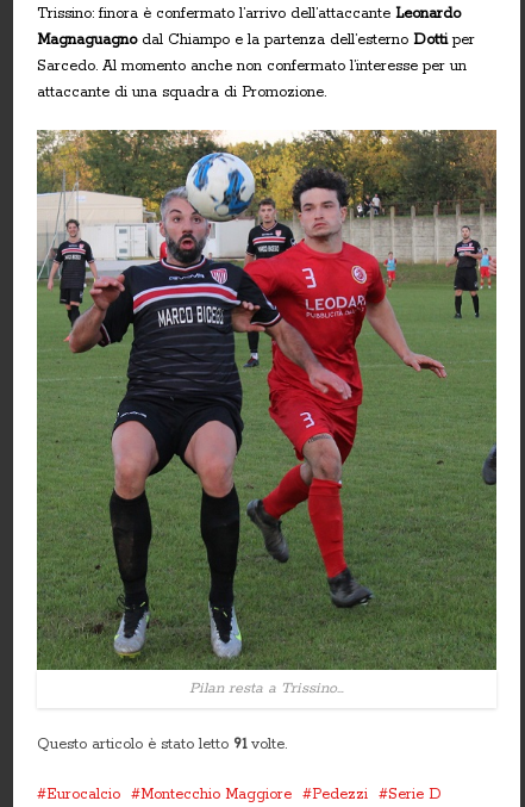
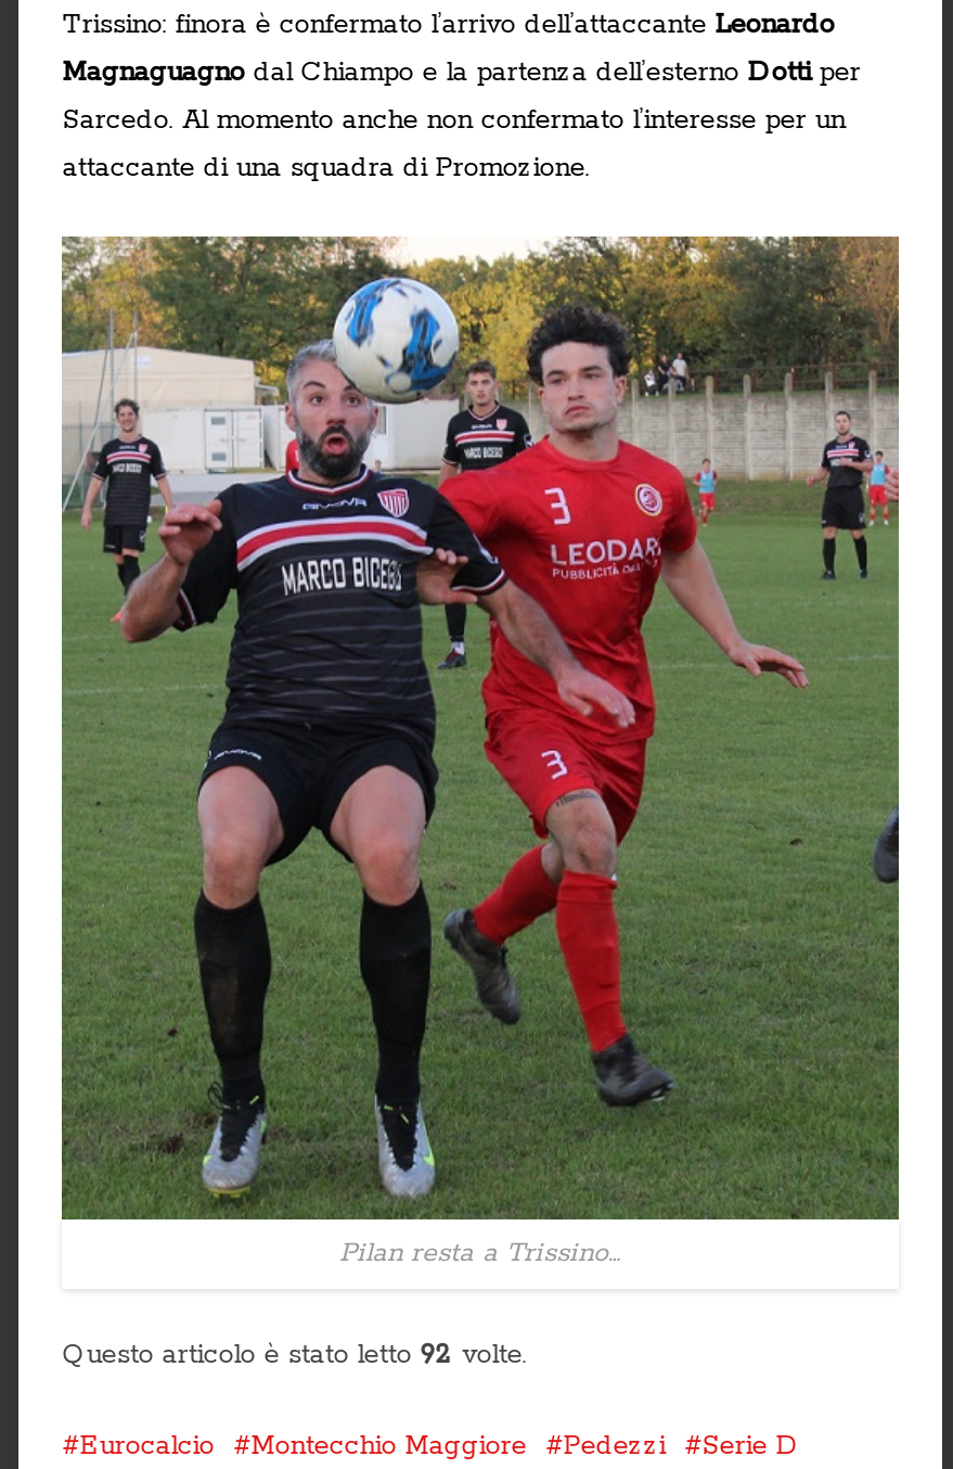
[37,735,287,753] Questo articolo è stato letto 91 volte. -> [62,1338,526,1371] Questo articolo è stato letto 92 volte.

